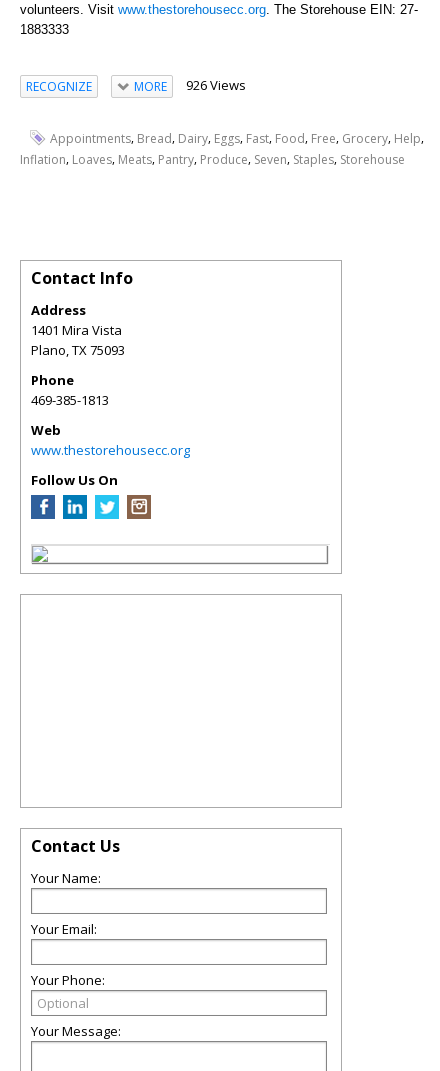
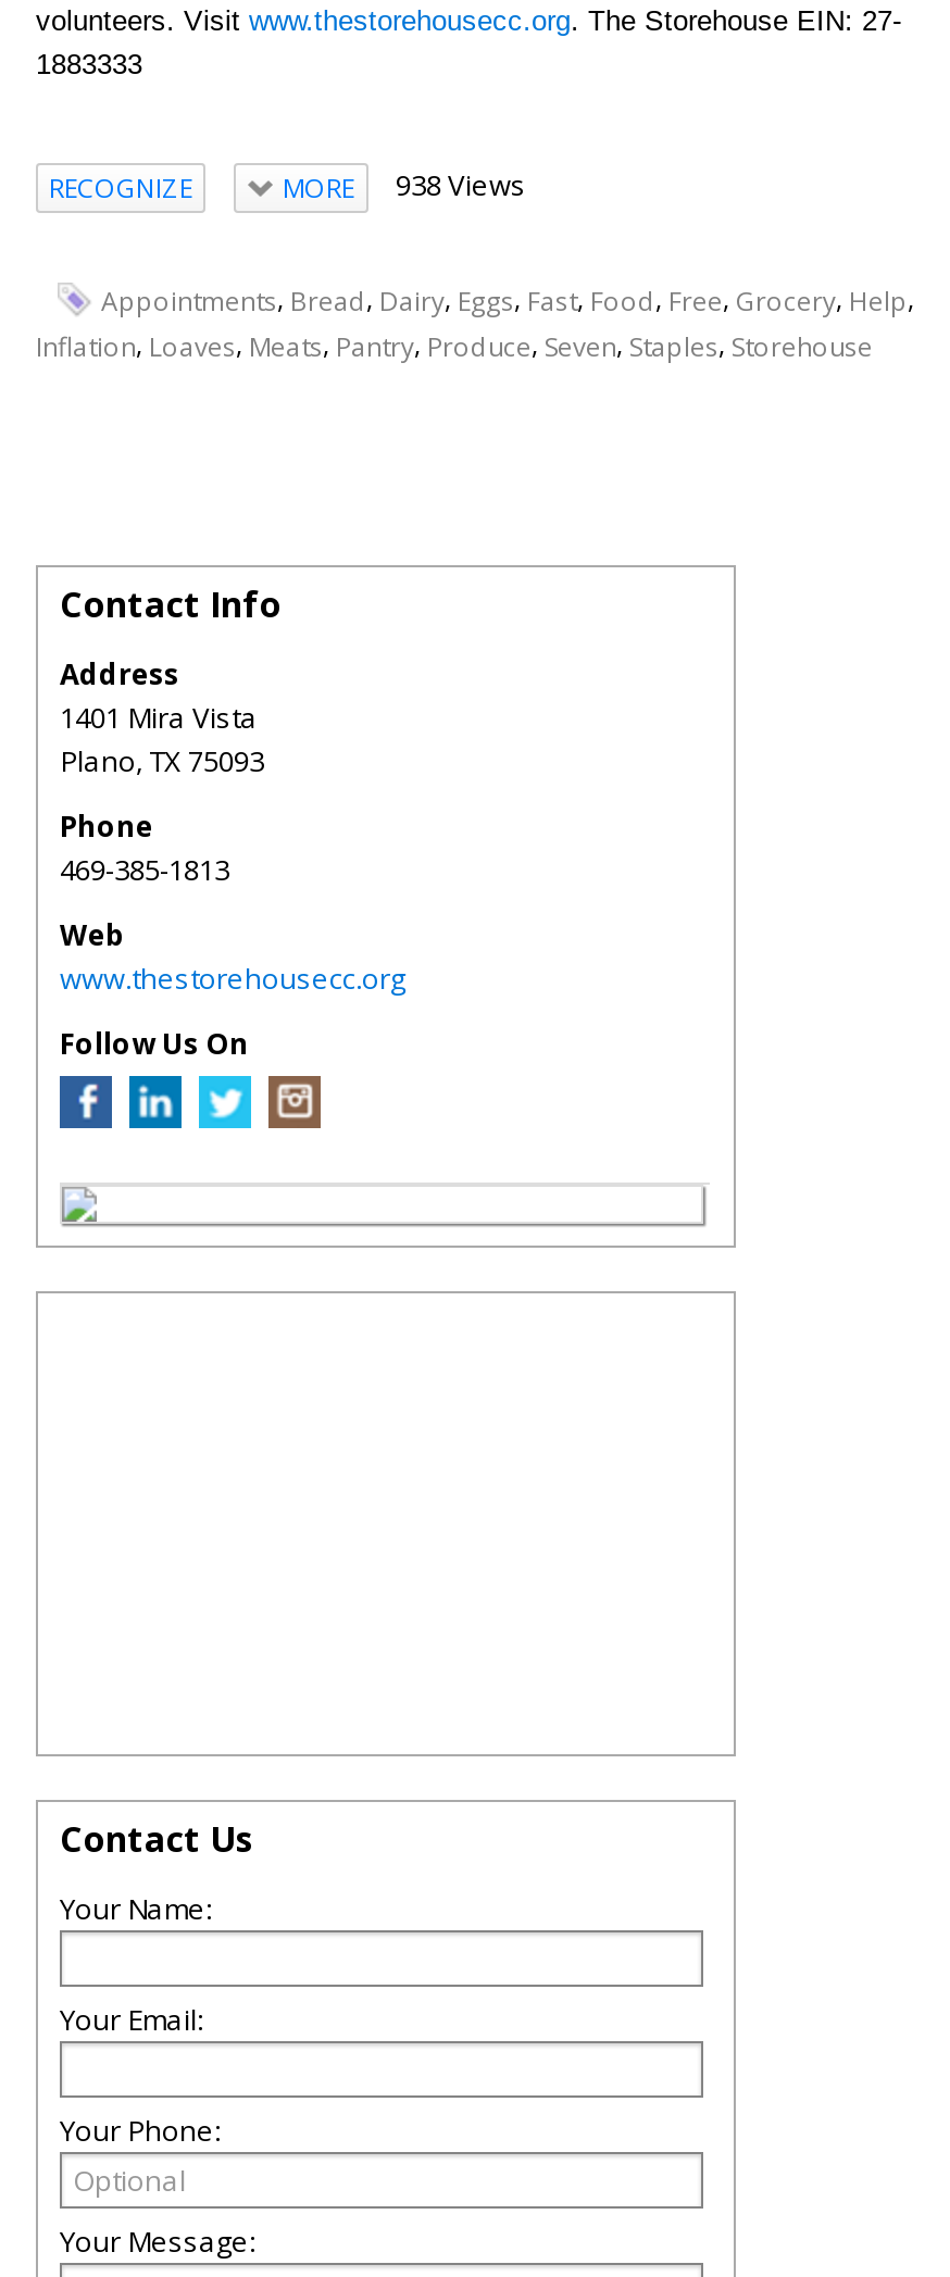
[133,76,245,95] MORE 926 Views -> [283,166,526,207] MORE 938 Views

